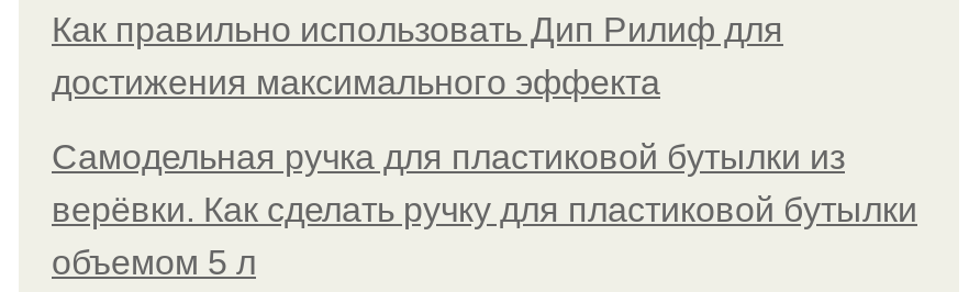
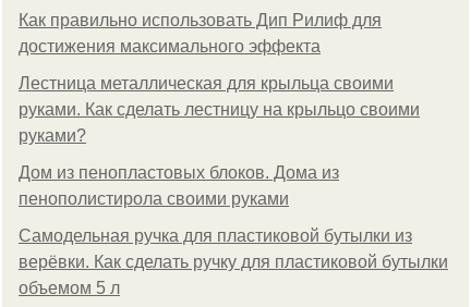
none -> [19,74,420,208] Лестница металлическая для крыльца своими | руками. Как сделать лестницу на крыльцо своими | руками? | Дом из пенопластовых блоков. Дома из | пенополистирола своими руками

